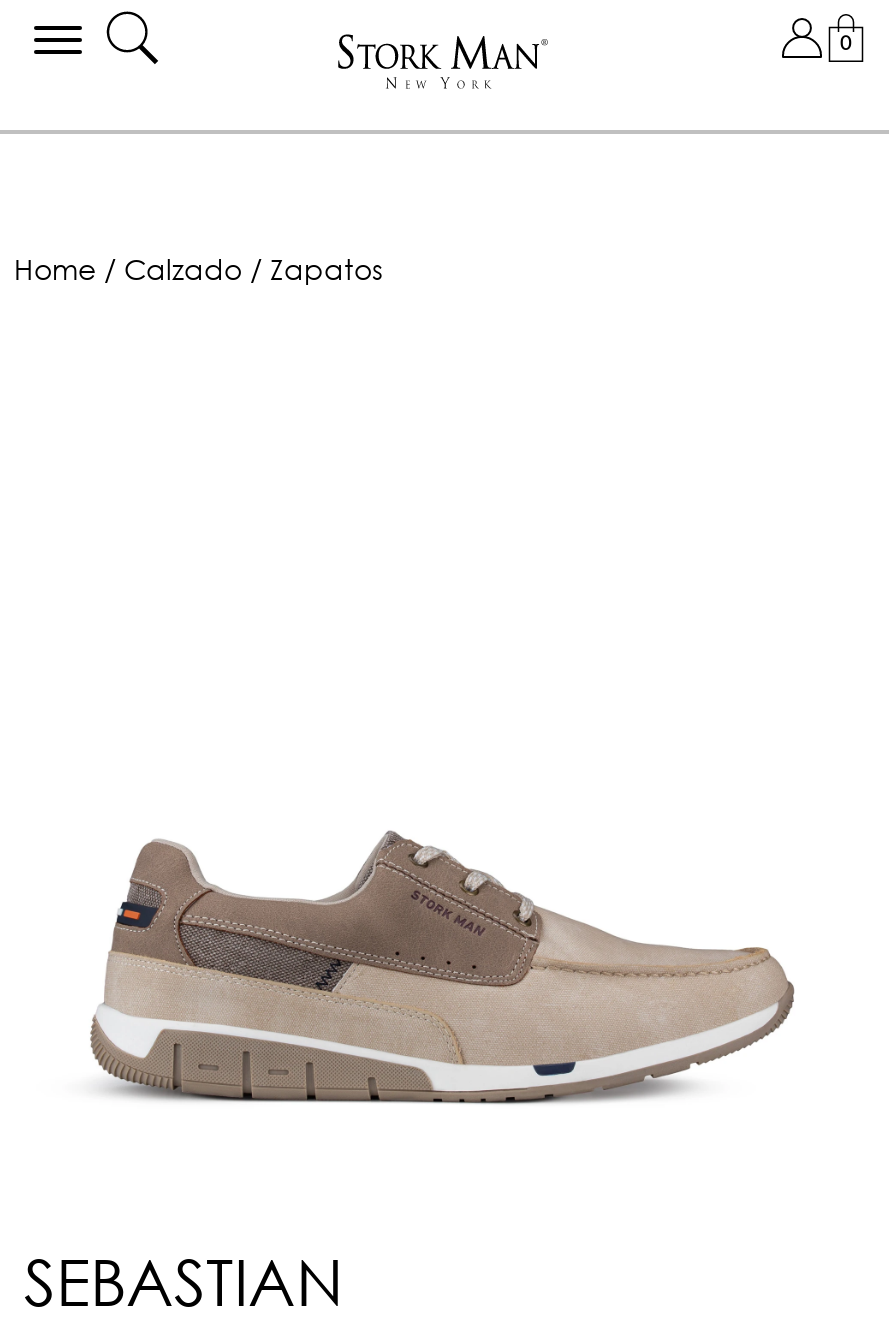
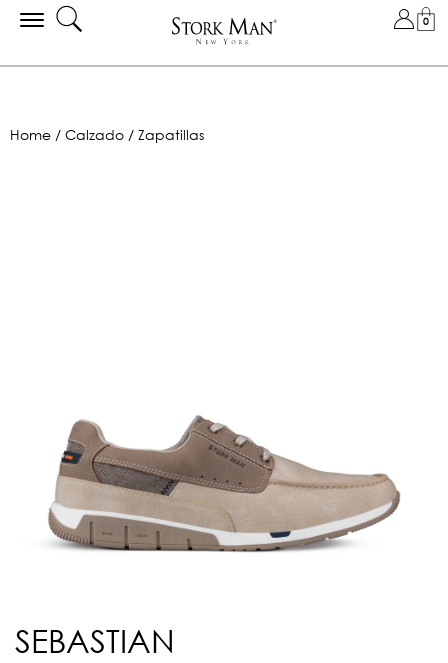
[270,252,382,286] Zapatos -> [138,126,204,143] Zapatillas

